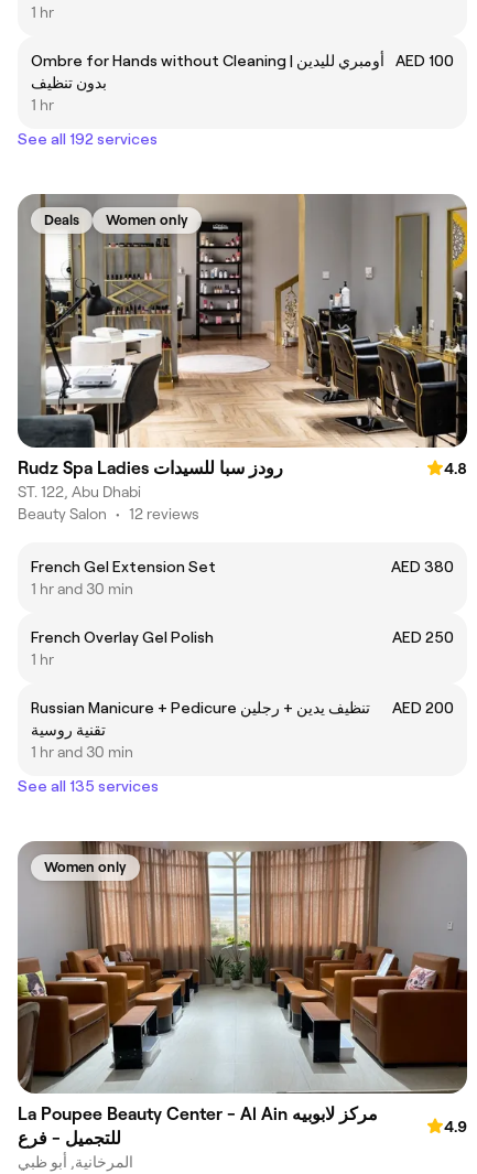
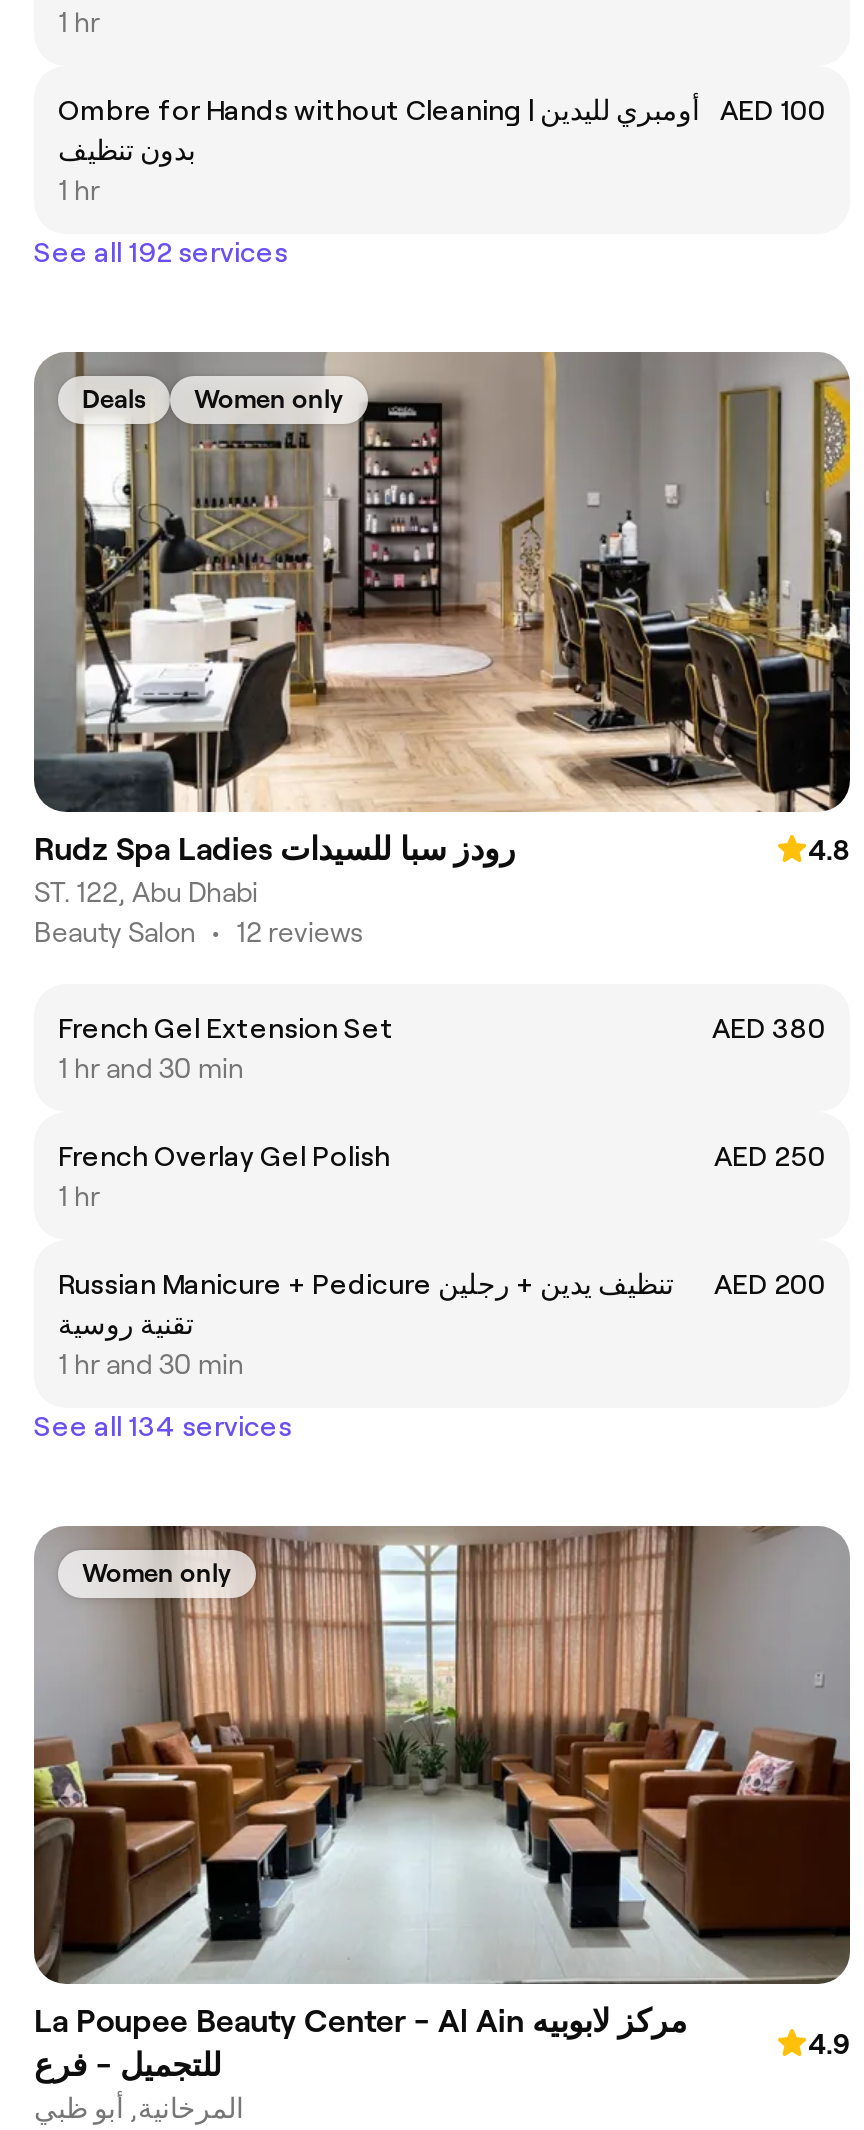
[18,777,159,794] See all 135 services -> [34,1409,292,1441] See all 134 services

